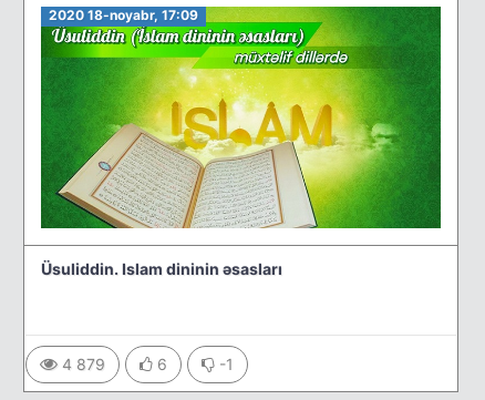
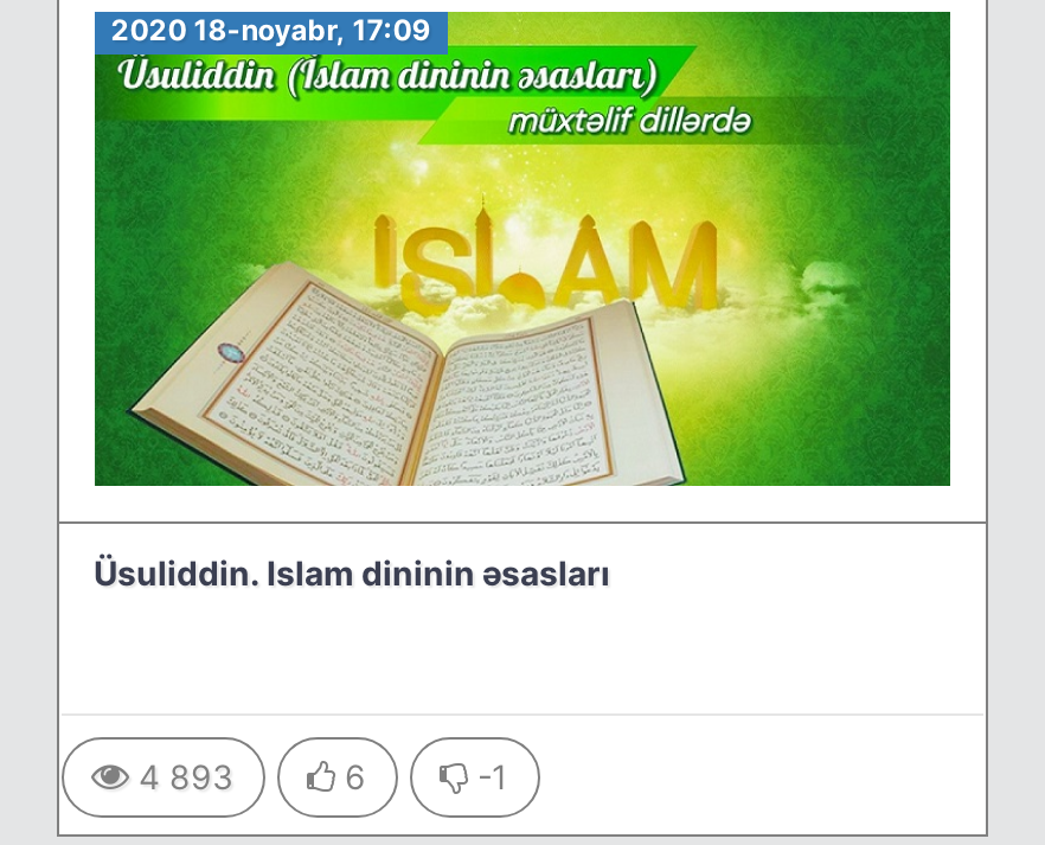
[57,355,105,373] 4 879 -> [129,756,233,796] 4 893

